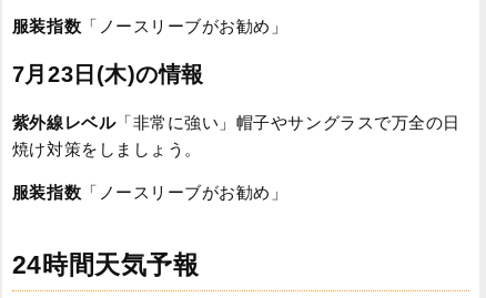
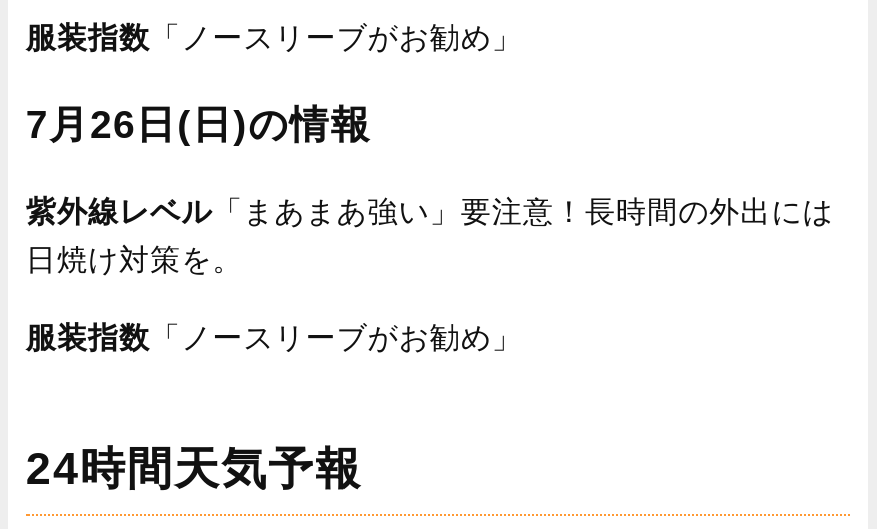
[12,62,204,86] 7月23日(木)の情報 -> [26,102,372,146] 7月26日(日)の情報
[12,113,460,158] 紫外線レベル「非常に強い」帽子やサングラスで万全の日 | 焼け対策をしましょう。 -> [26,194,834,276] 紫外線レベル「まあまあ強い」要注意！長時間の外出には | 日焼け対策を。

